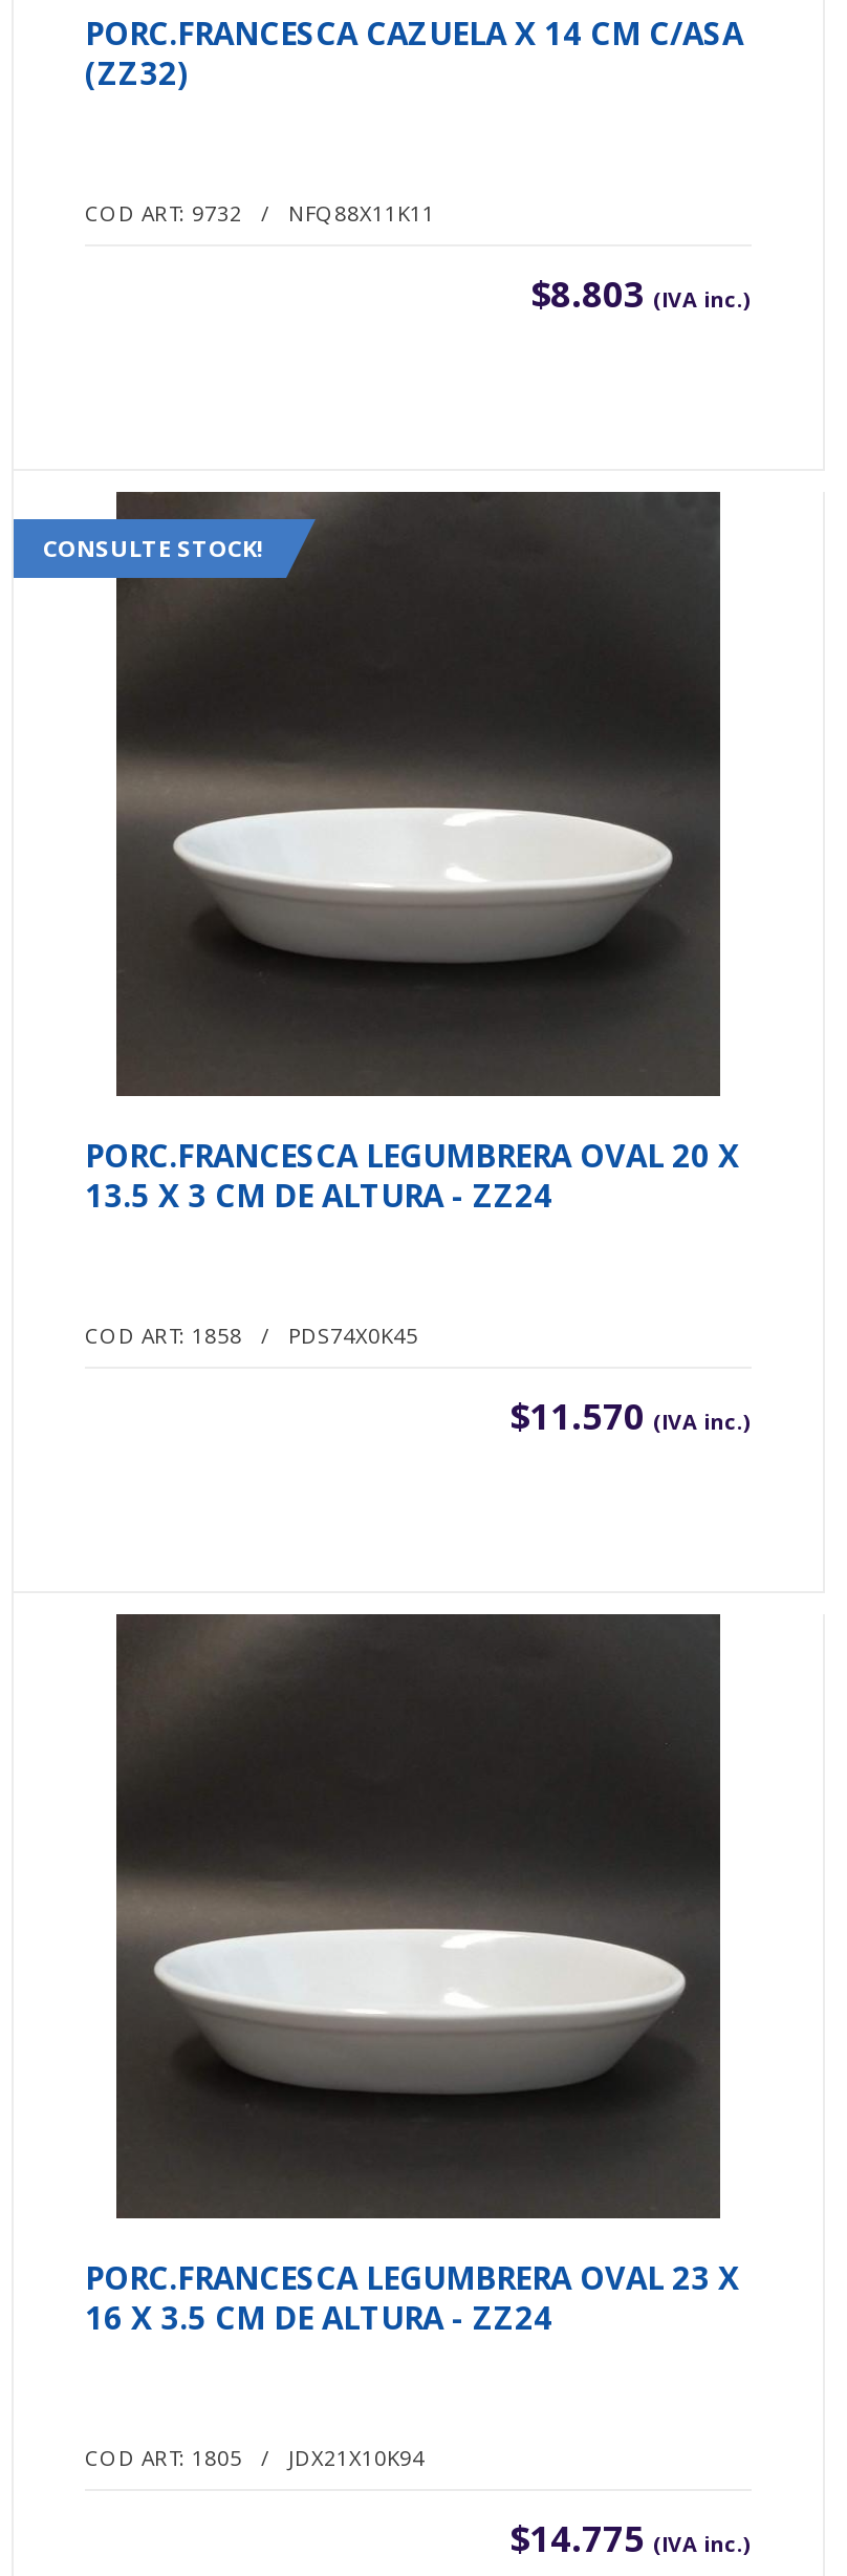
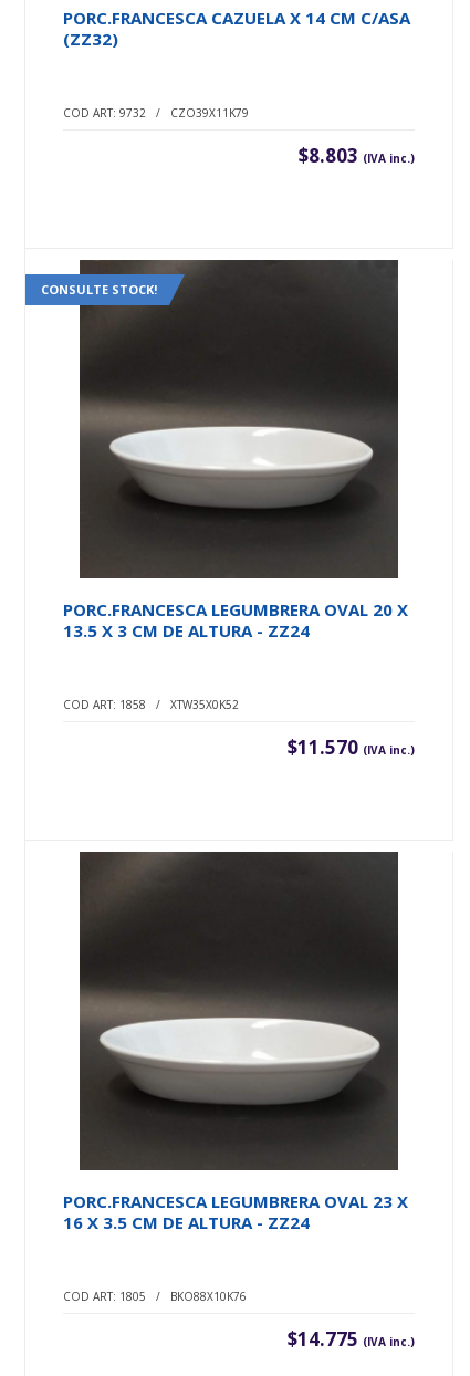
[85,198,435,227] COD ART: 9732 / NFQ88X11K11 -> [63,105,249,120] COD ART: 9732 / CZO39X11K79
[85,1320,418,1349] COD ART: 1858 / PDS74X0K45 -> [63,697,239,712] COD ART: 1858 / XTW35X0K52
[85,2442,425,2472] COD ART: 1805 / JDX21X10K94 -> [63,1288,247,1304] COD ART: 1805 / BKO88X10K76

